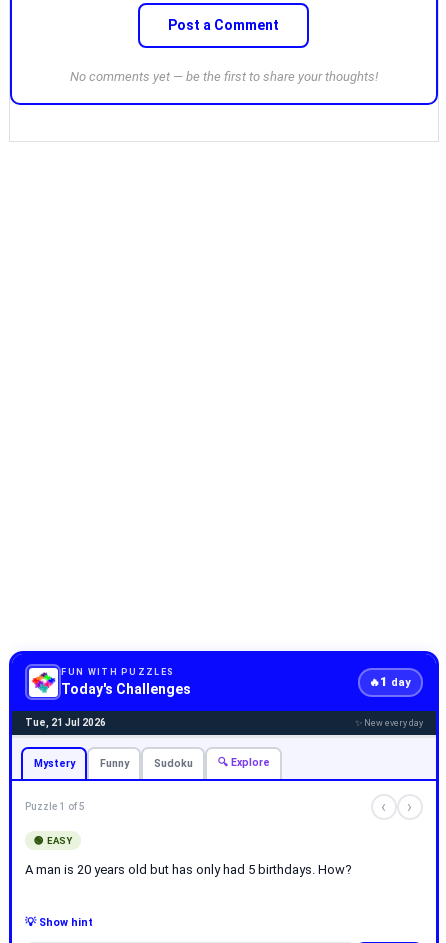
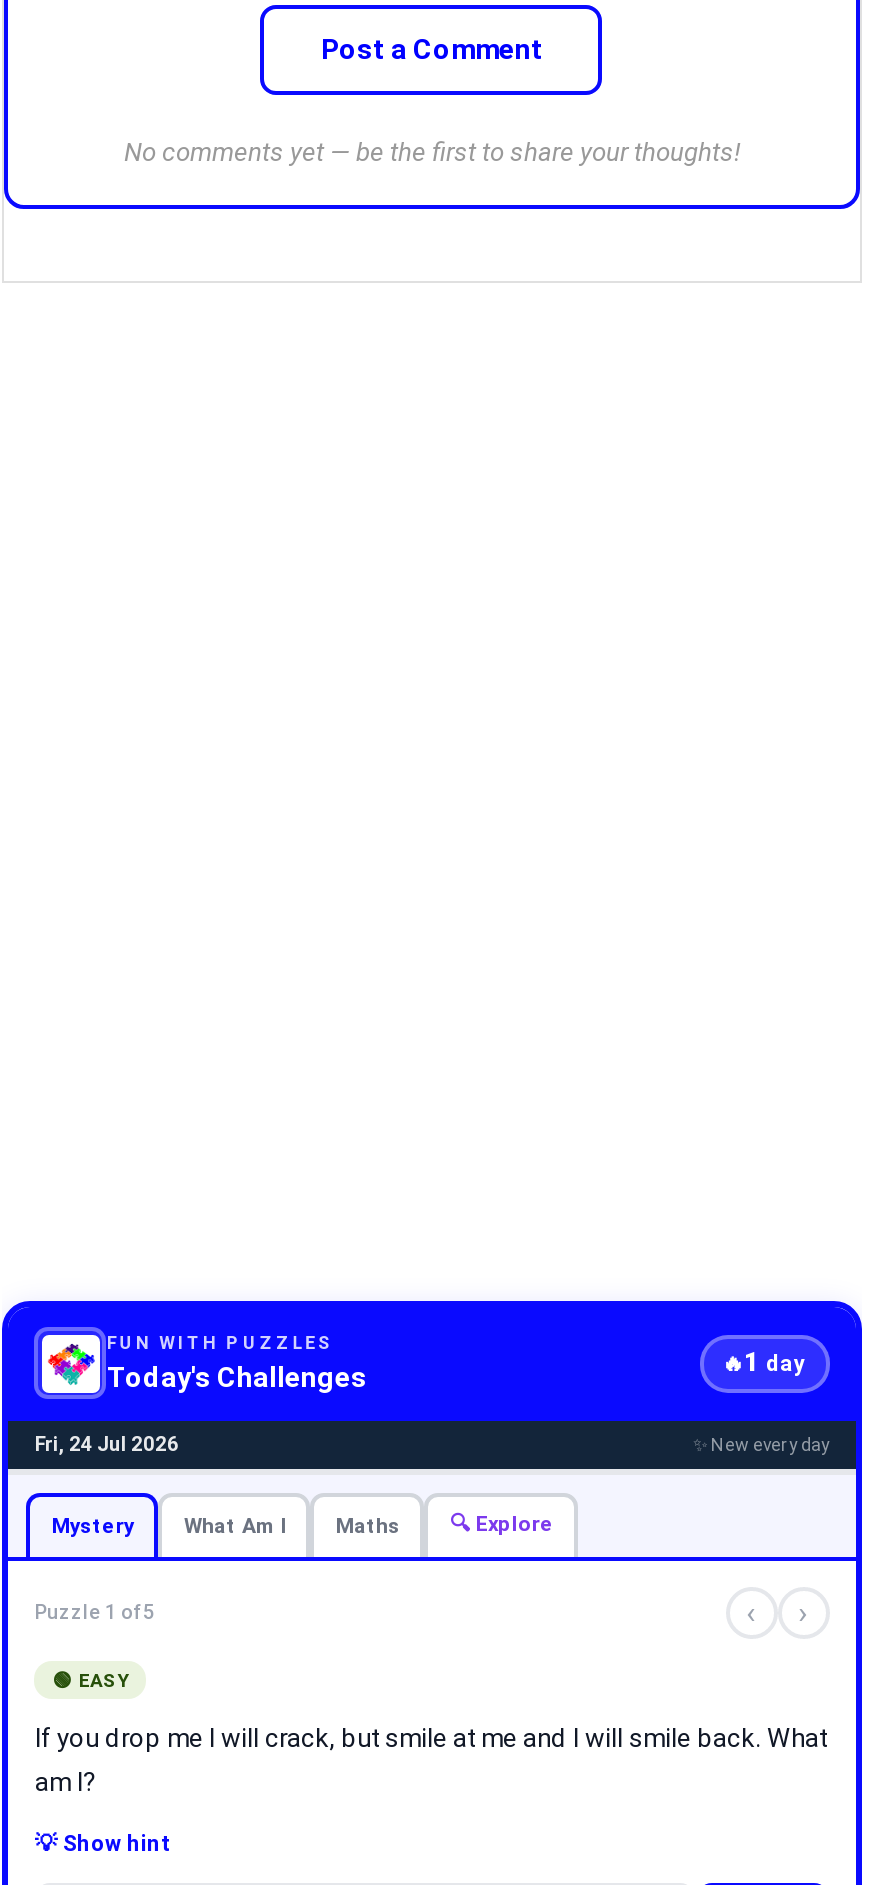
[25,717,106,728] Tue, 21 Jul 2026 -> [35,1434,179,1456] Fri, 24 Jul 2026
[100,757,193,770] Funny | Sudoku -> [184,1514,400,1540] What Am I | Maths
[25,862,352,877] A man is 20 years old but has only had 5 birthdays. How? -> [35,1723,827,1797] If you drop me I will crack, but smile at me and I will smile back. What | am I?

